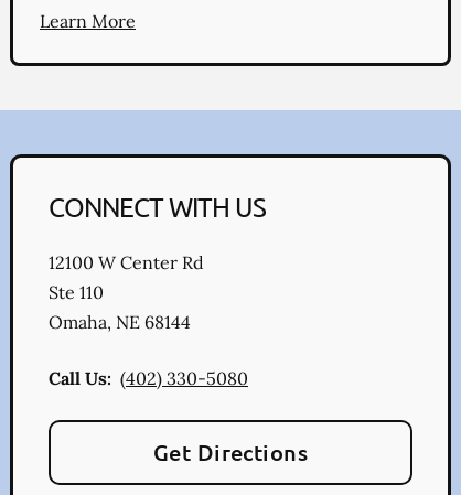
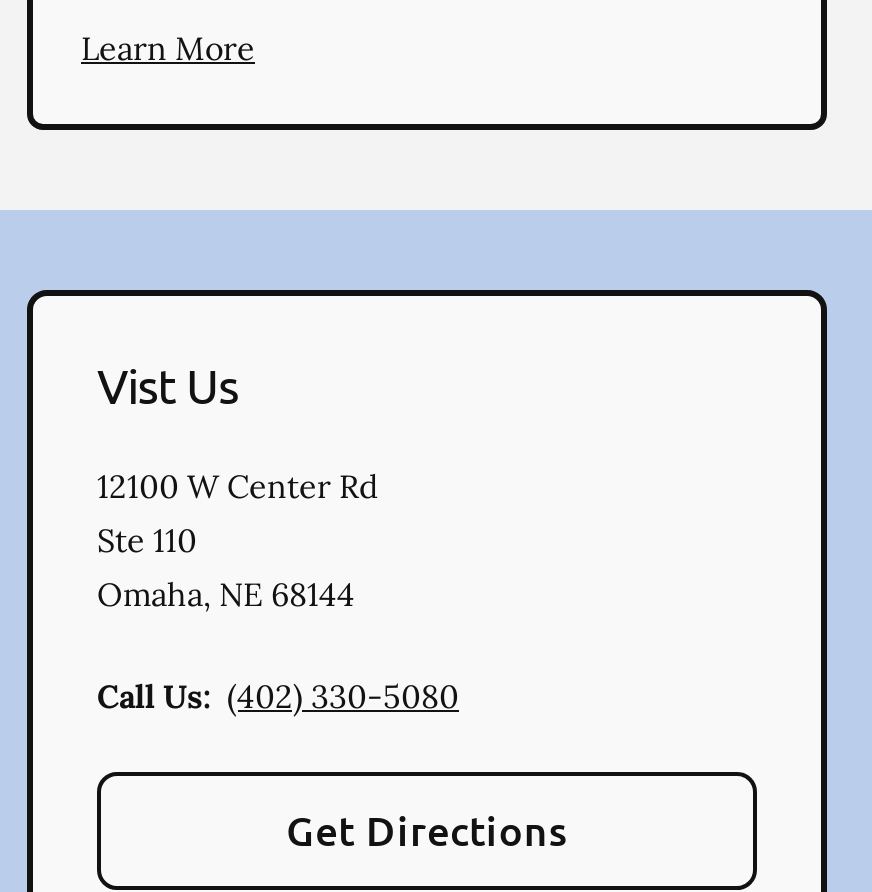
[49,191,266,223] CONNECT WITH US -> [97,356,238,414] Vist Us

